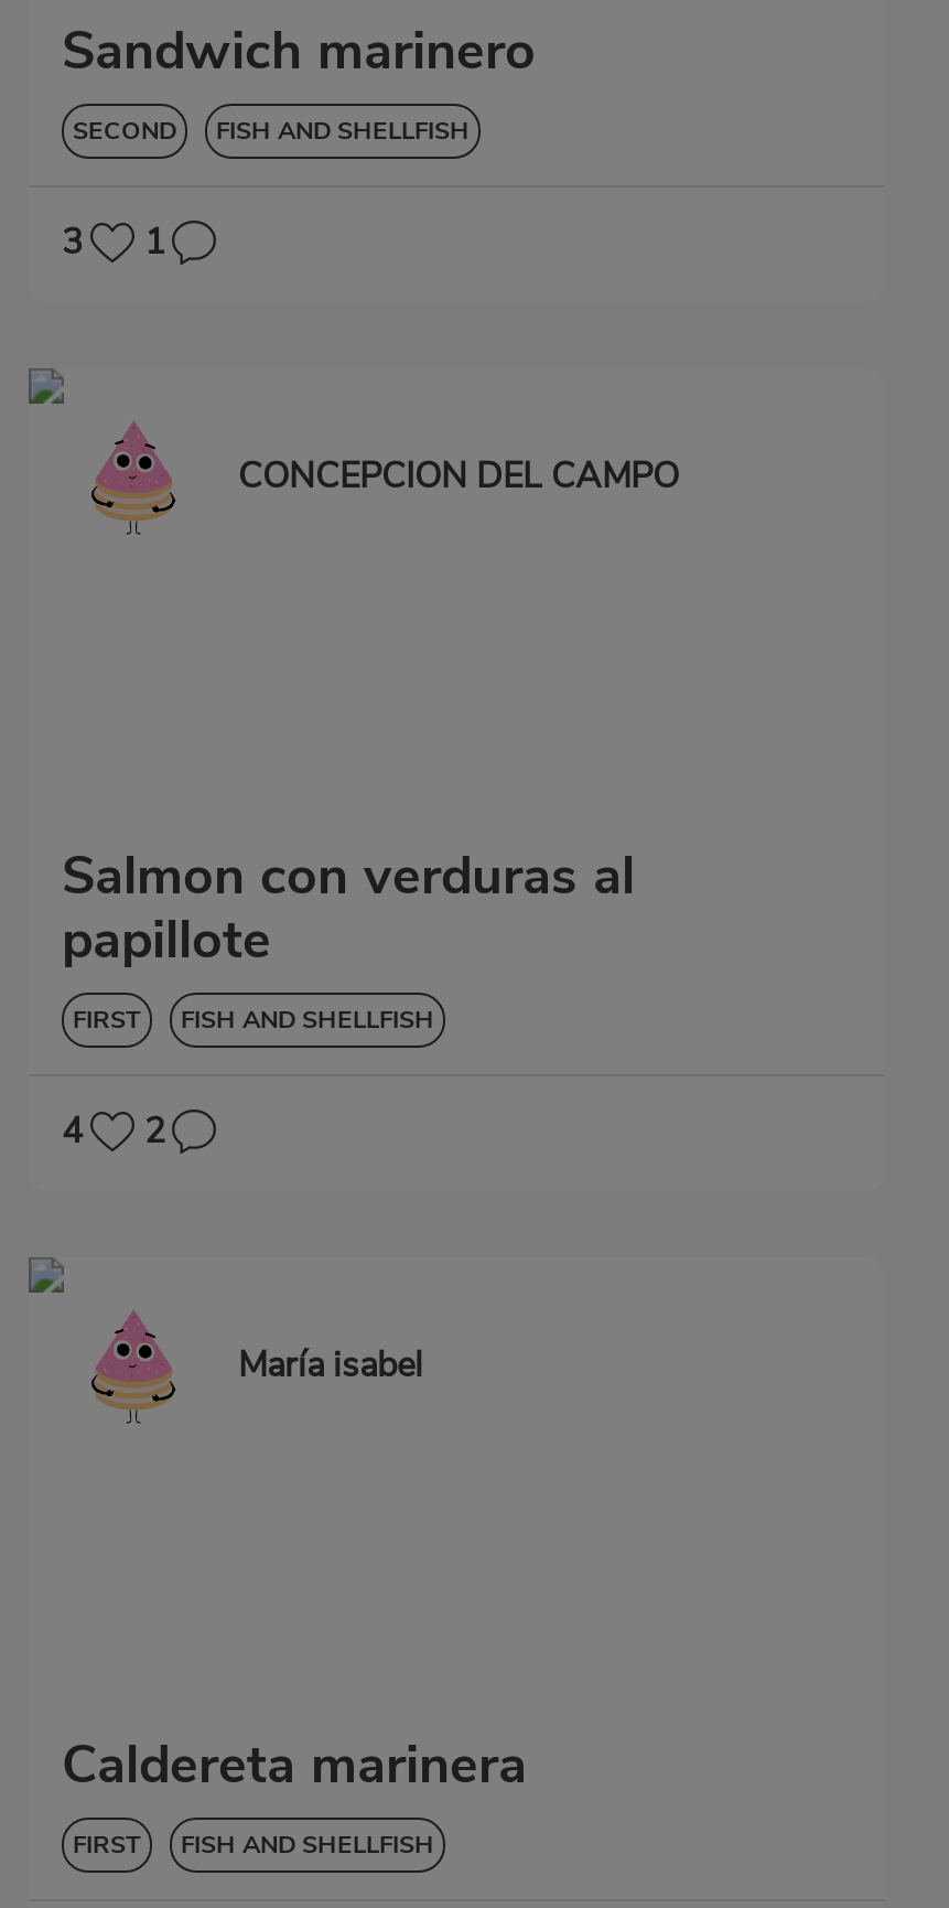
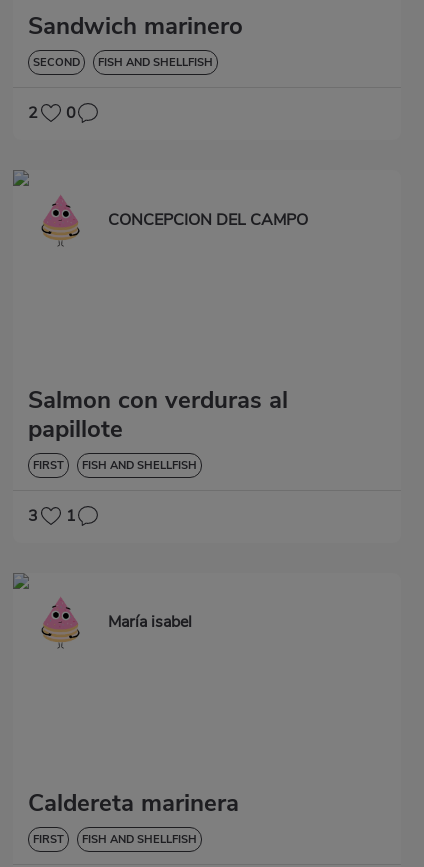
[62,218,84,267] 3 -> [28,102,38,124] 2
[144,218,166,267] 1 -> [65,102,75,124] 0
[62,1107,84,1155] 4 -> [28,505,38,527] 3
[144,1107,166,1155] 2 -> [65,505,75,527] 1

